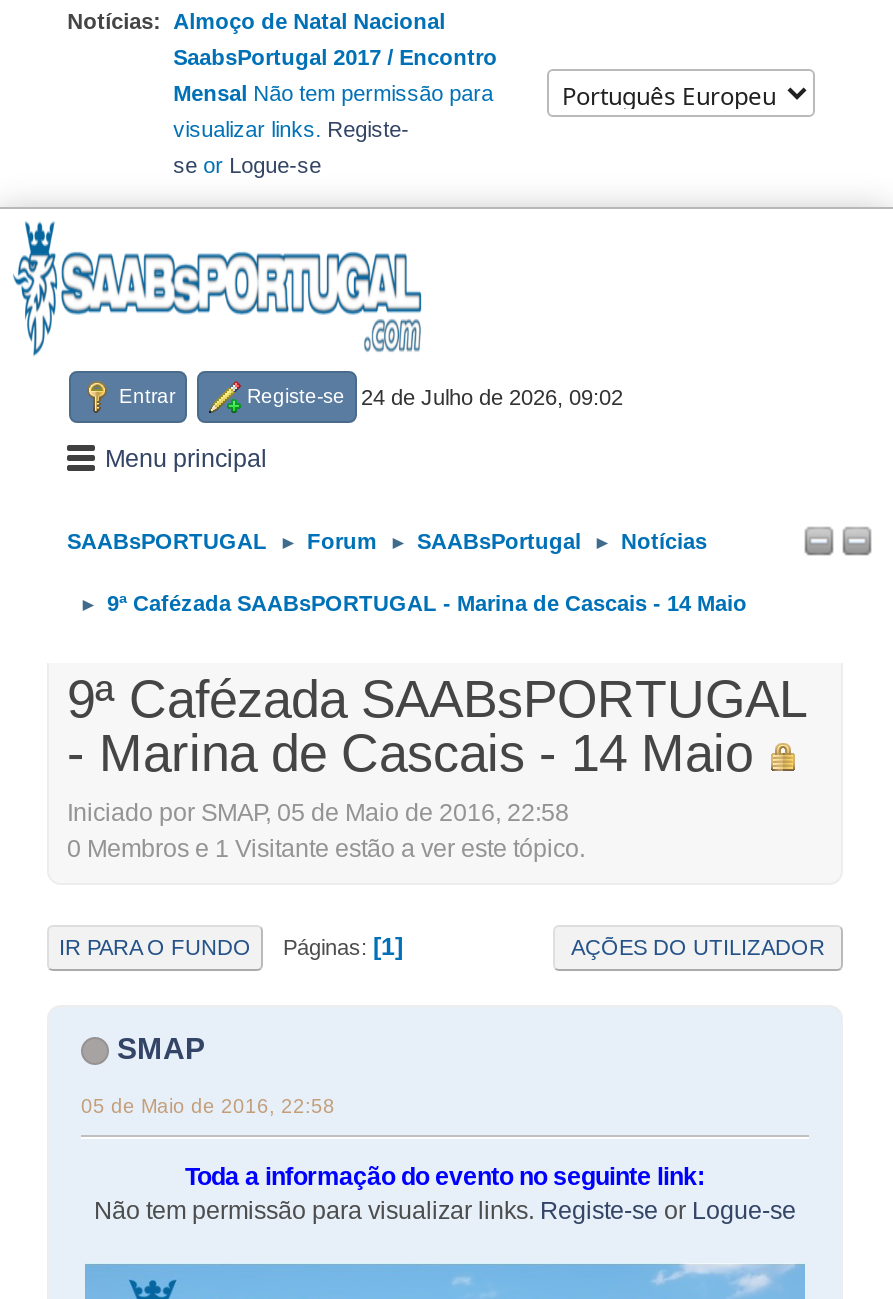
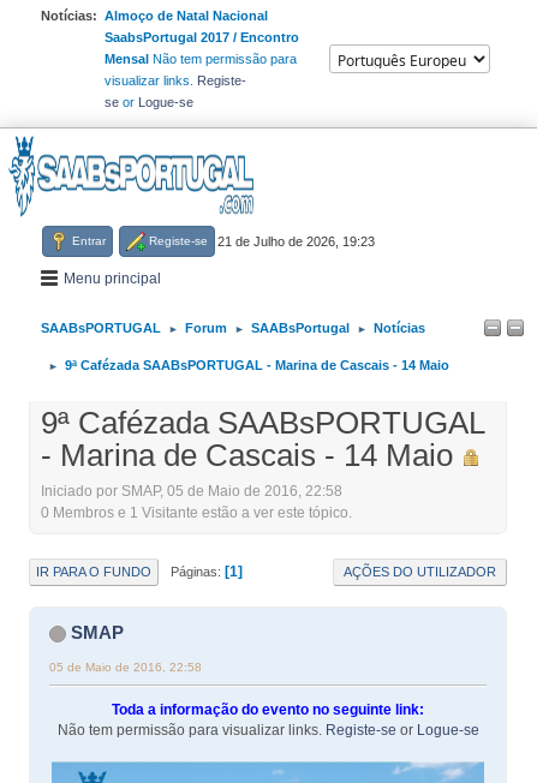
[247,385,623,409] Registe-se 24 de Julho de 2026, 09:02 -> [149,234,375,249] Registe-se 21 de Julho de 2026, 19:23

